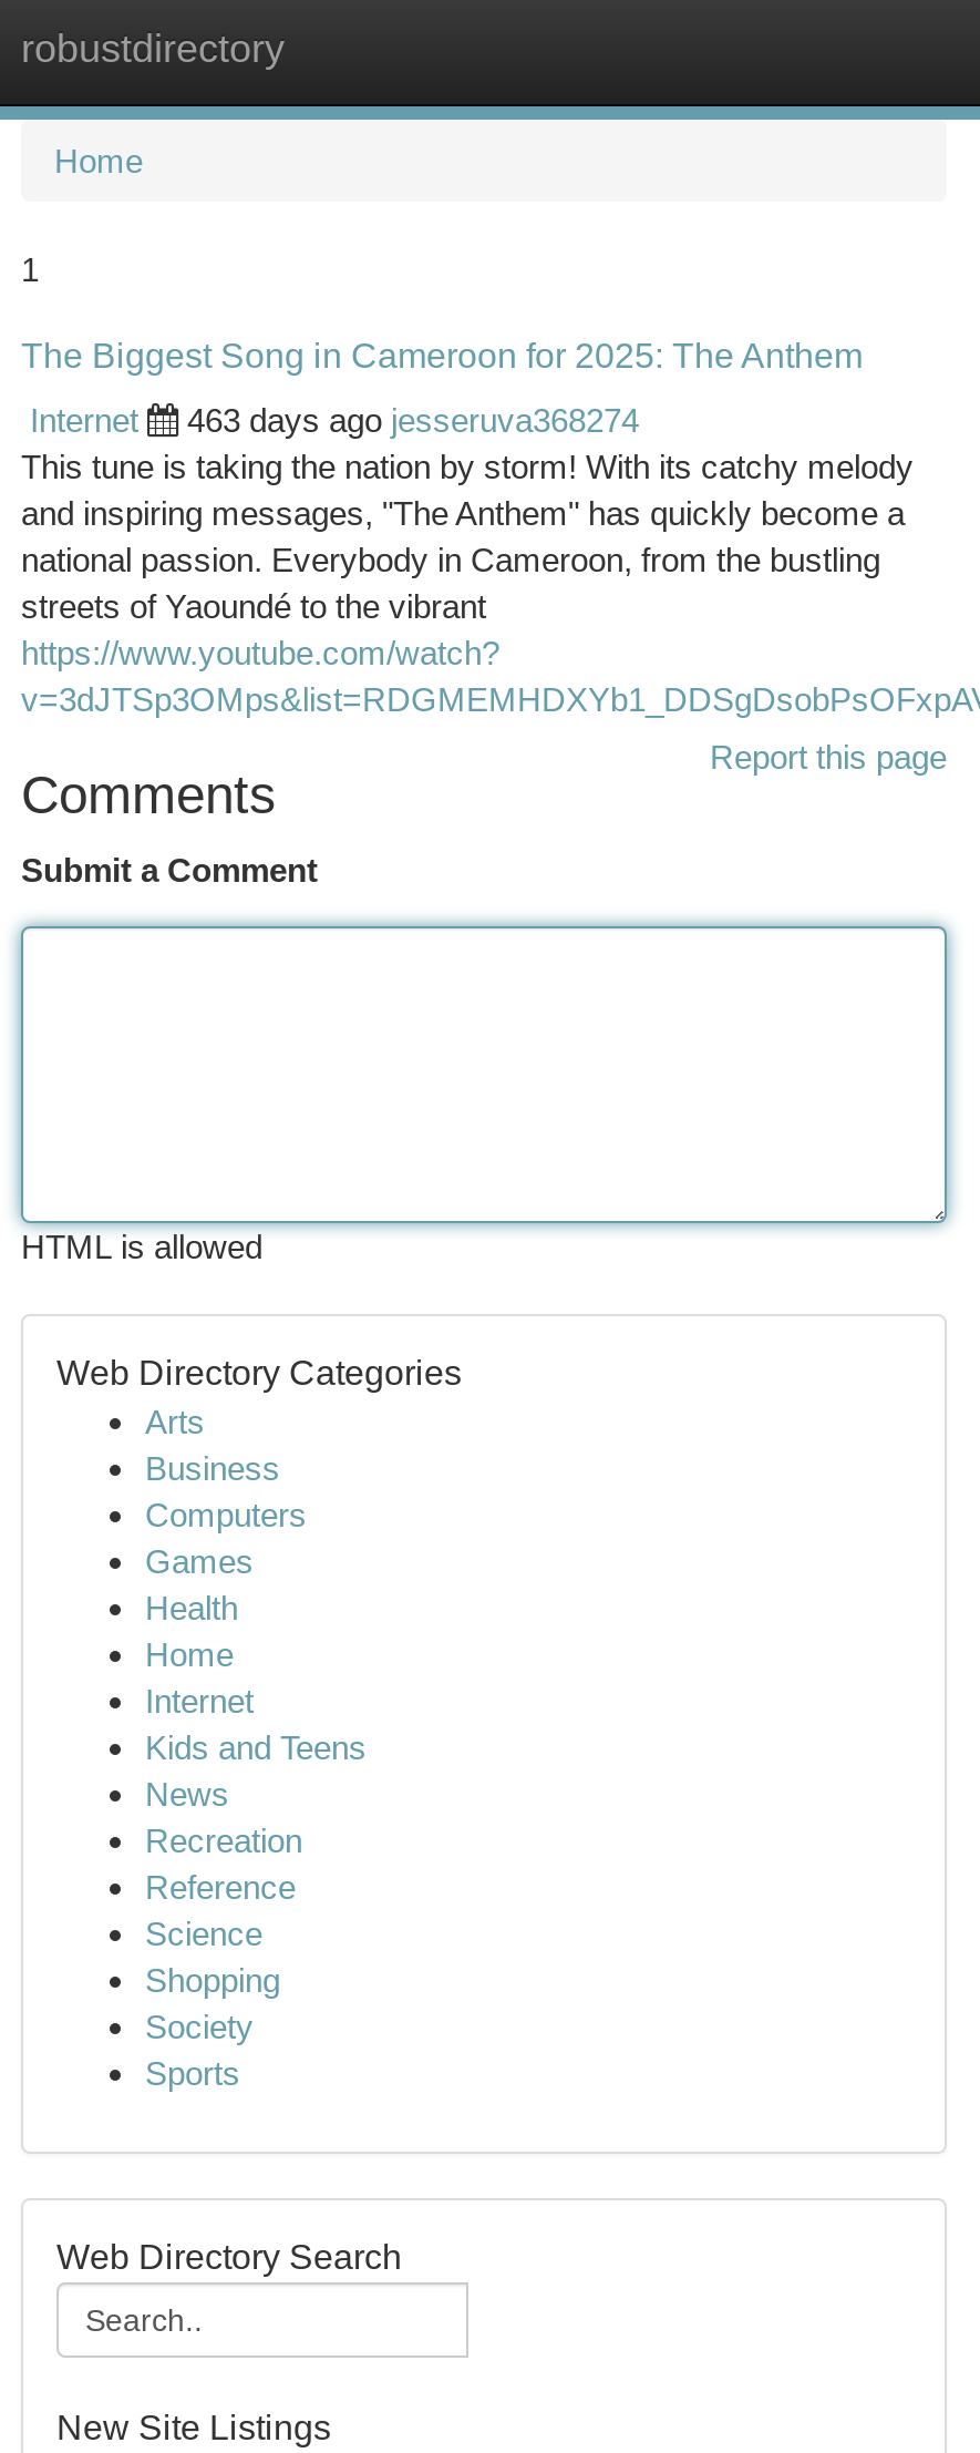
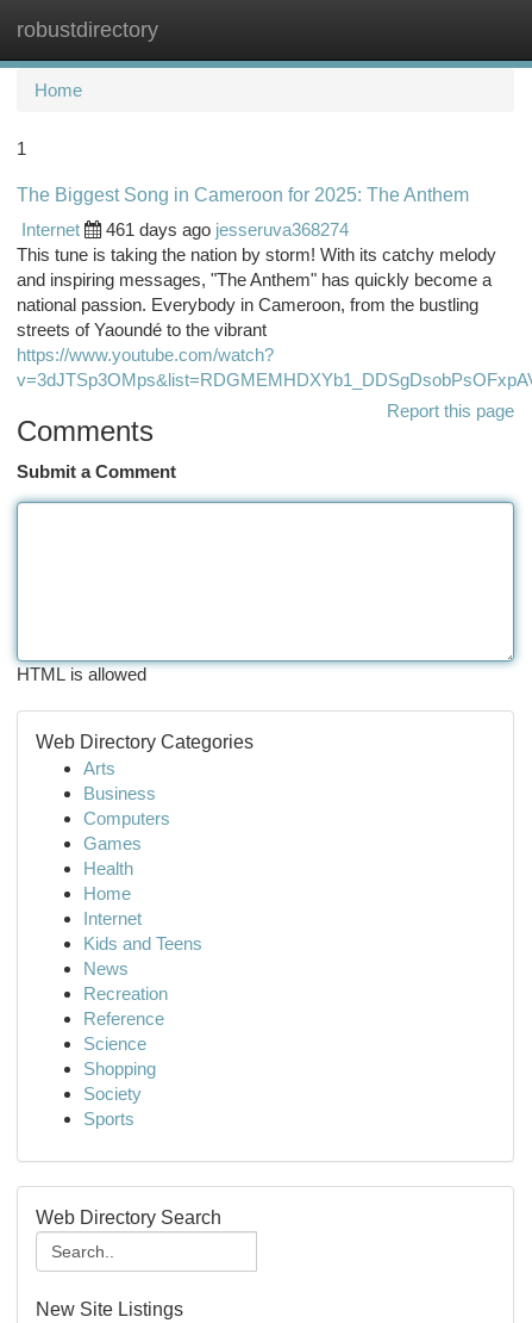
[187,401,639,439] 463 days ago jesseruva368274 -> [106,219,349,240] 461 days ago jesseruva368274

